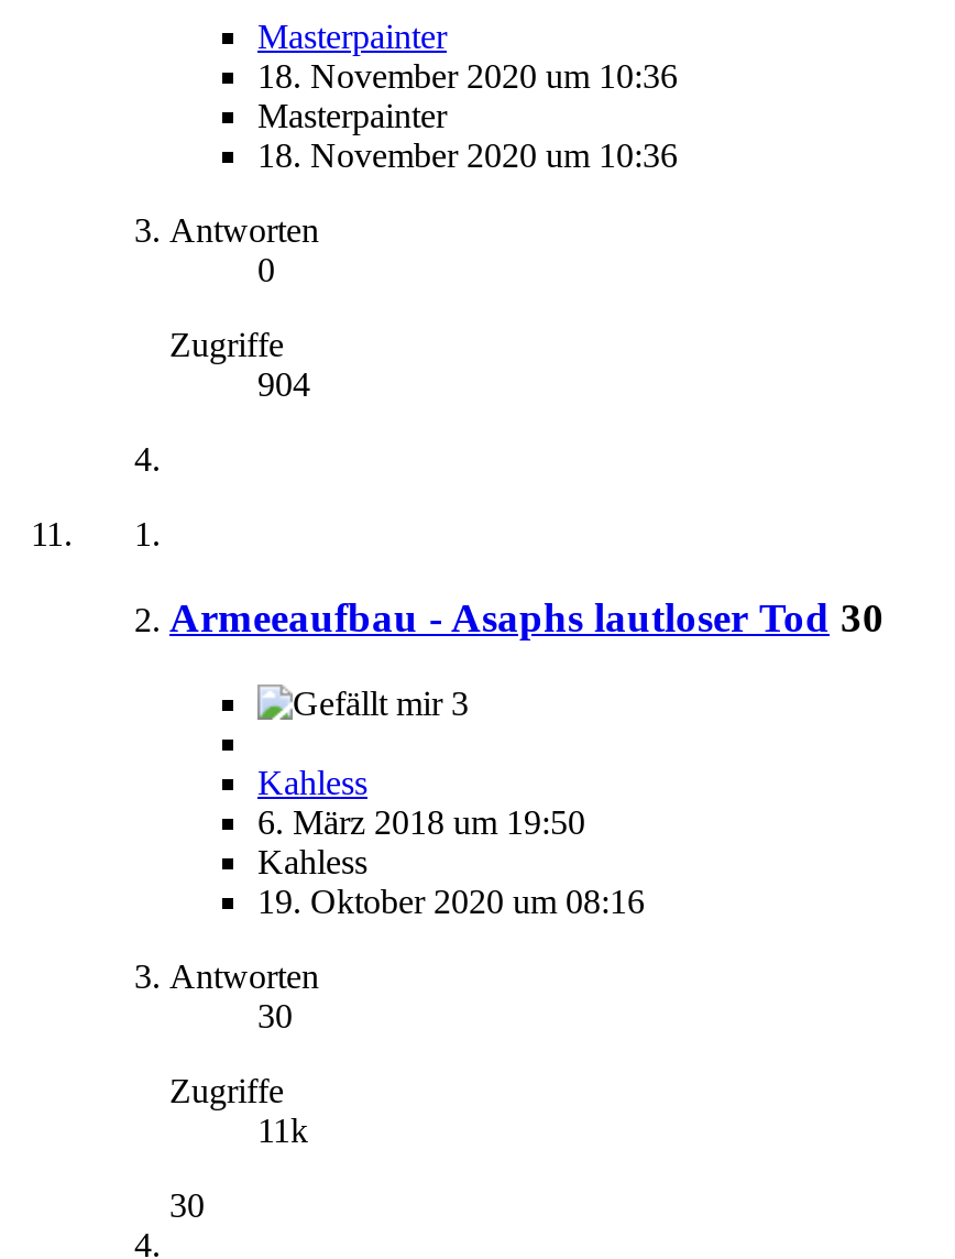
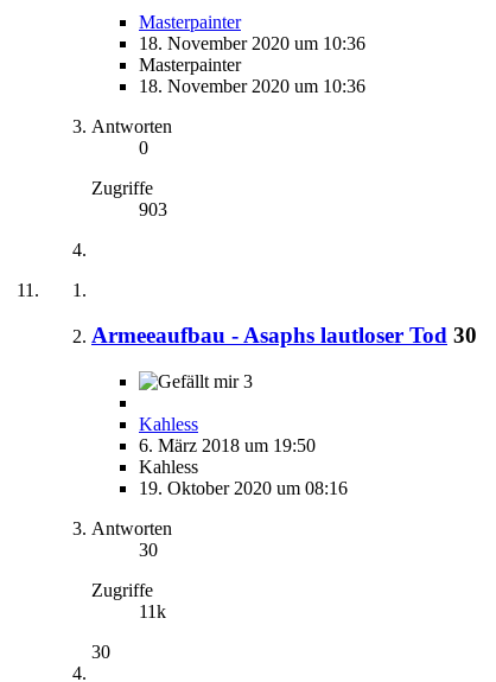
[257,364,310,402] 904 -> [139,199,167,219] 903

